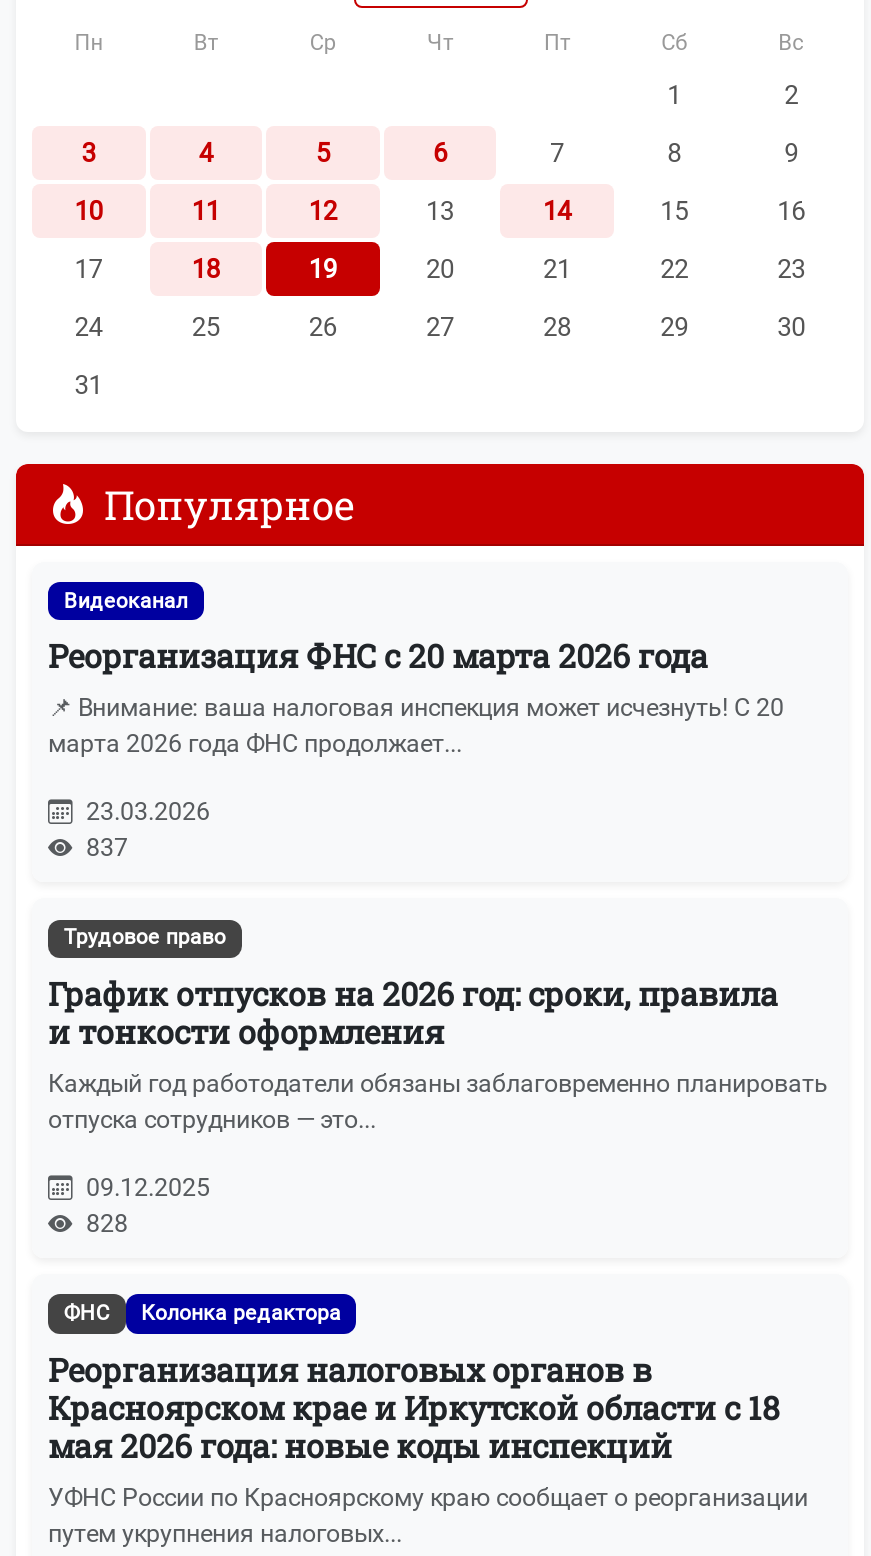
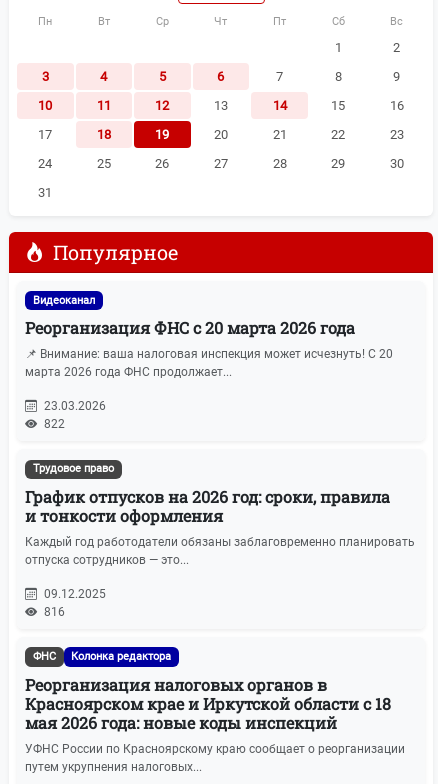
[80,835,128,863] 837 -> [41,417,65,431] 822
[80,1210,128,1238] 828 -> [41,605,65,619] 816

